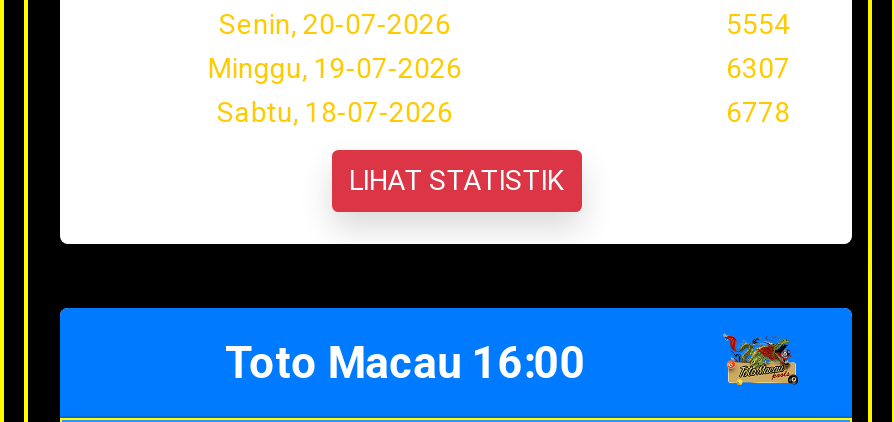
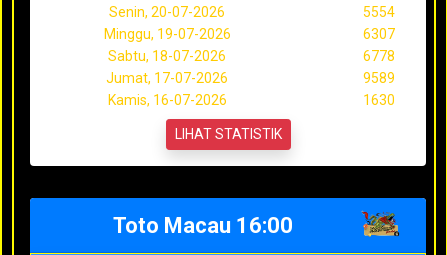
none -> [106,70,395,108] Jumat, 17-07-2026 | 9589 | Kamis, 16-07-2026 | 1630

